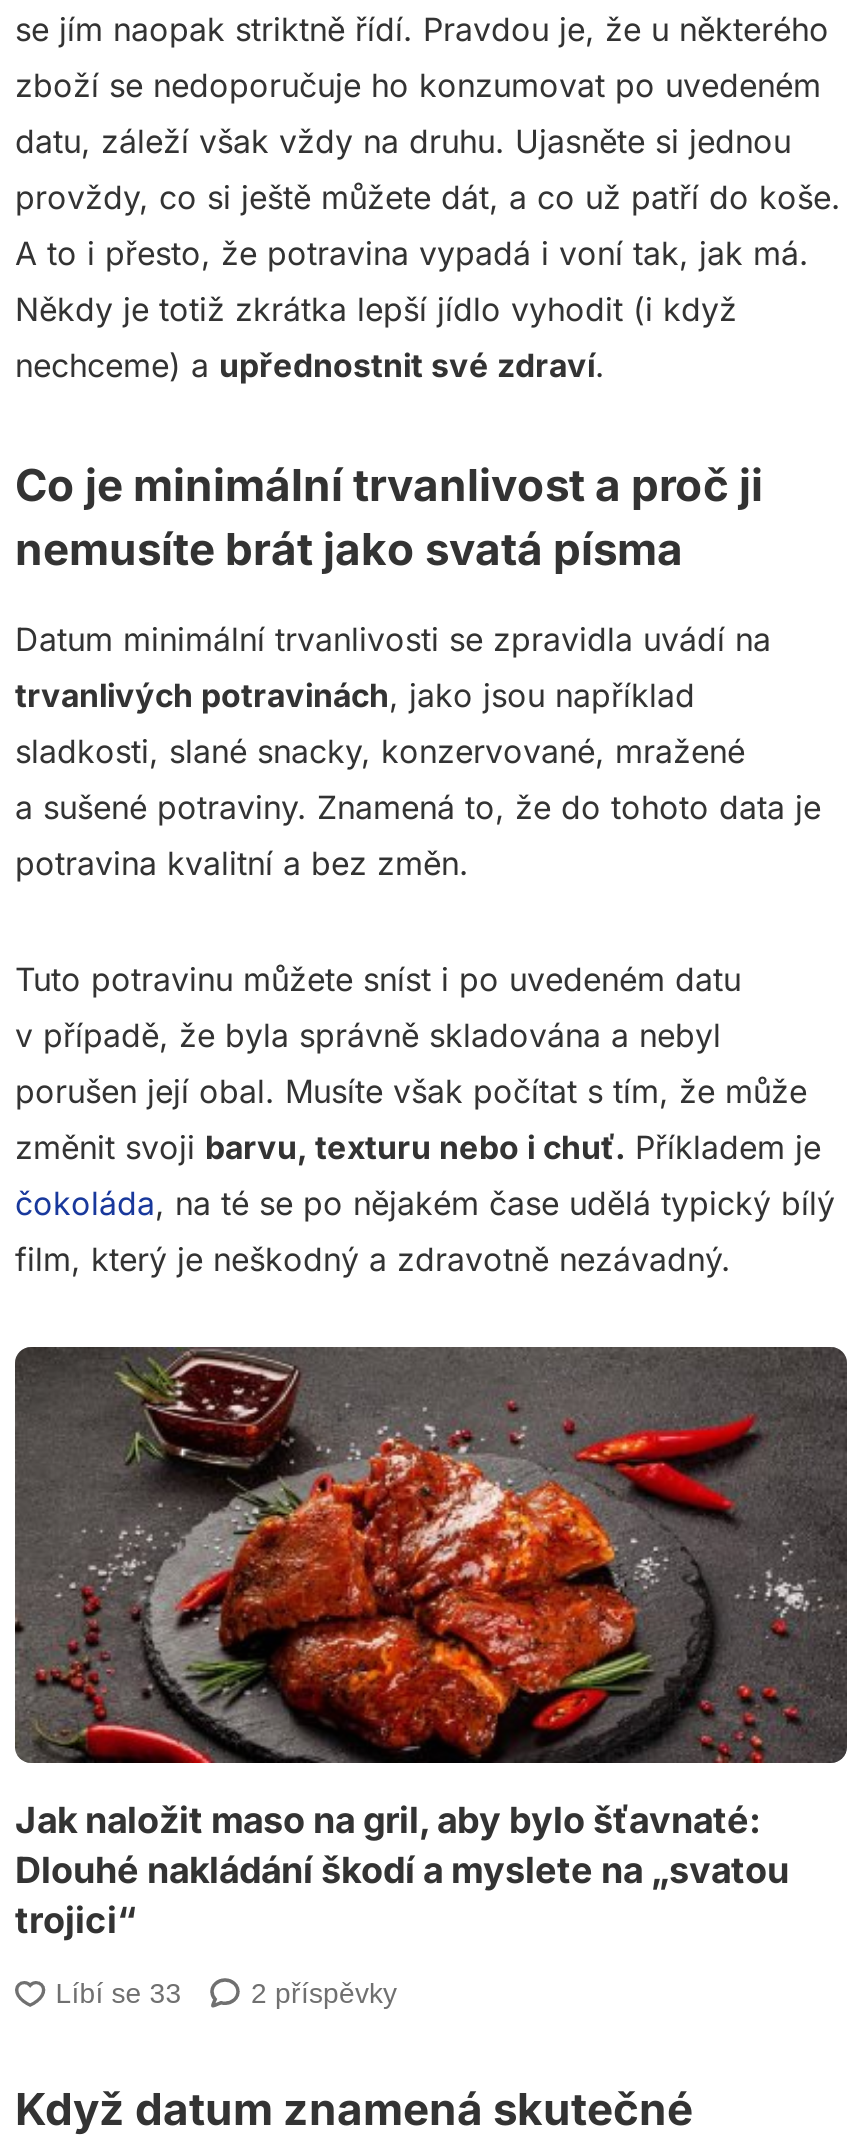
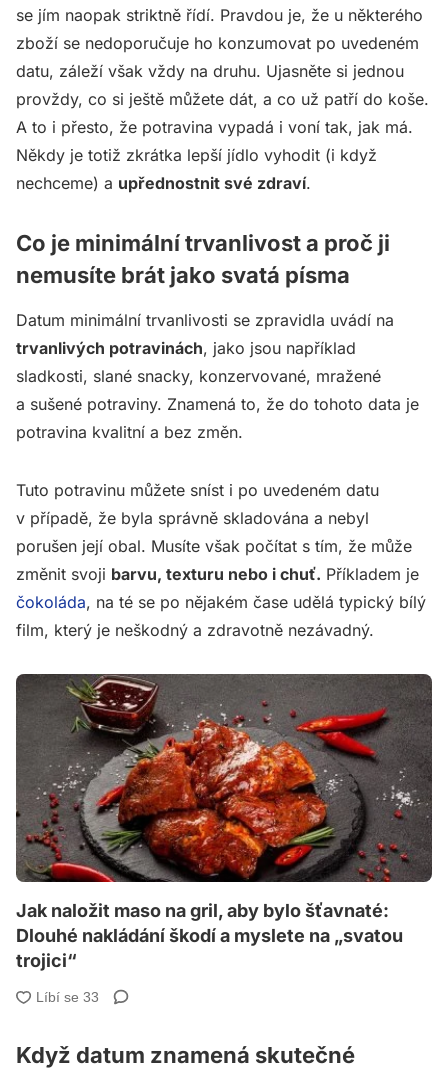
[251,1977,397,2009] 2 příspěvky -> none

